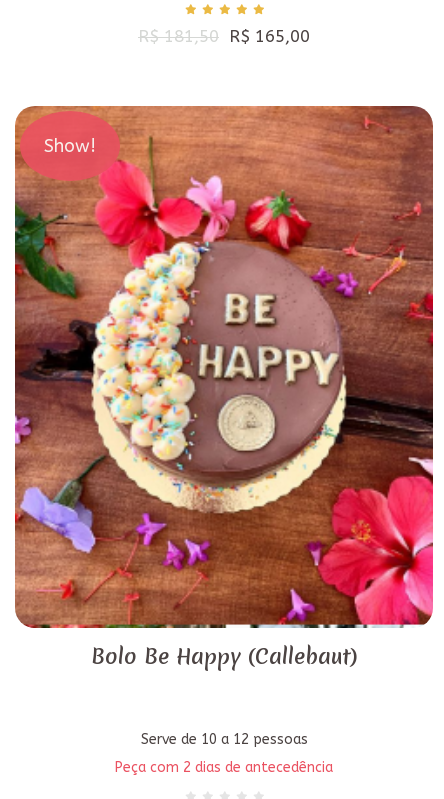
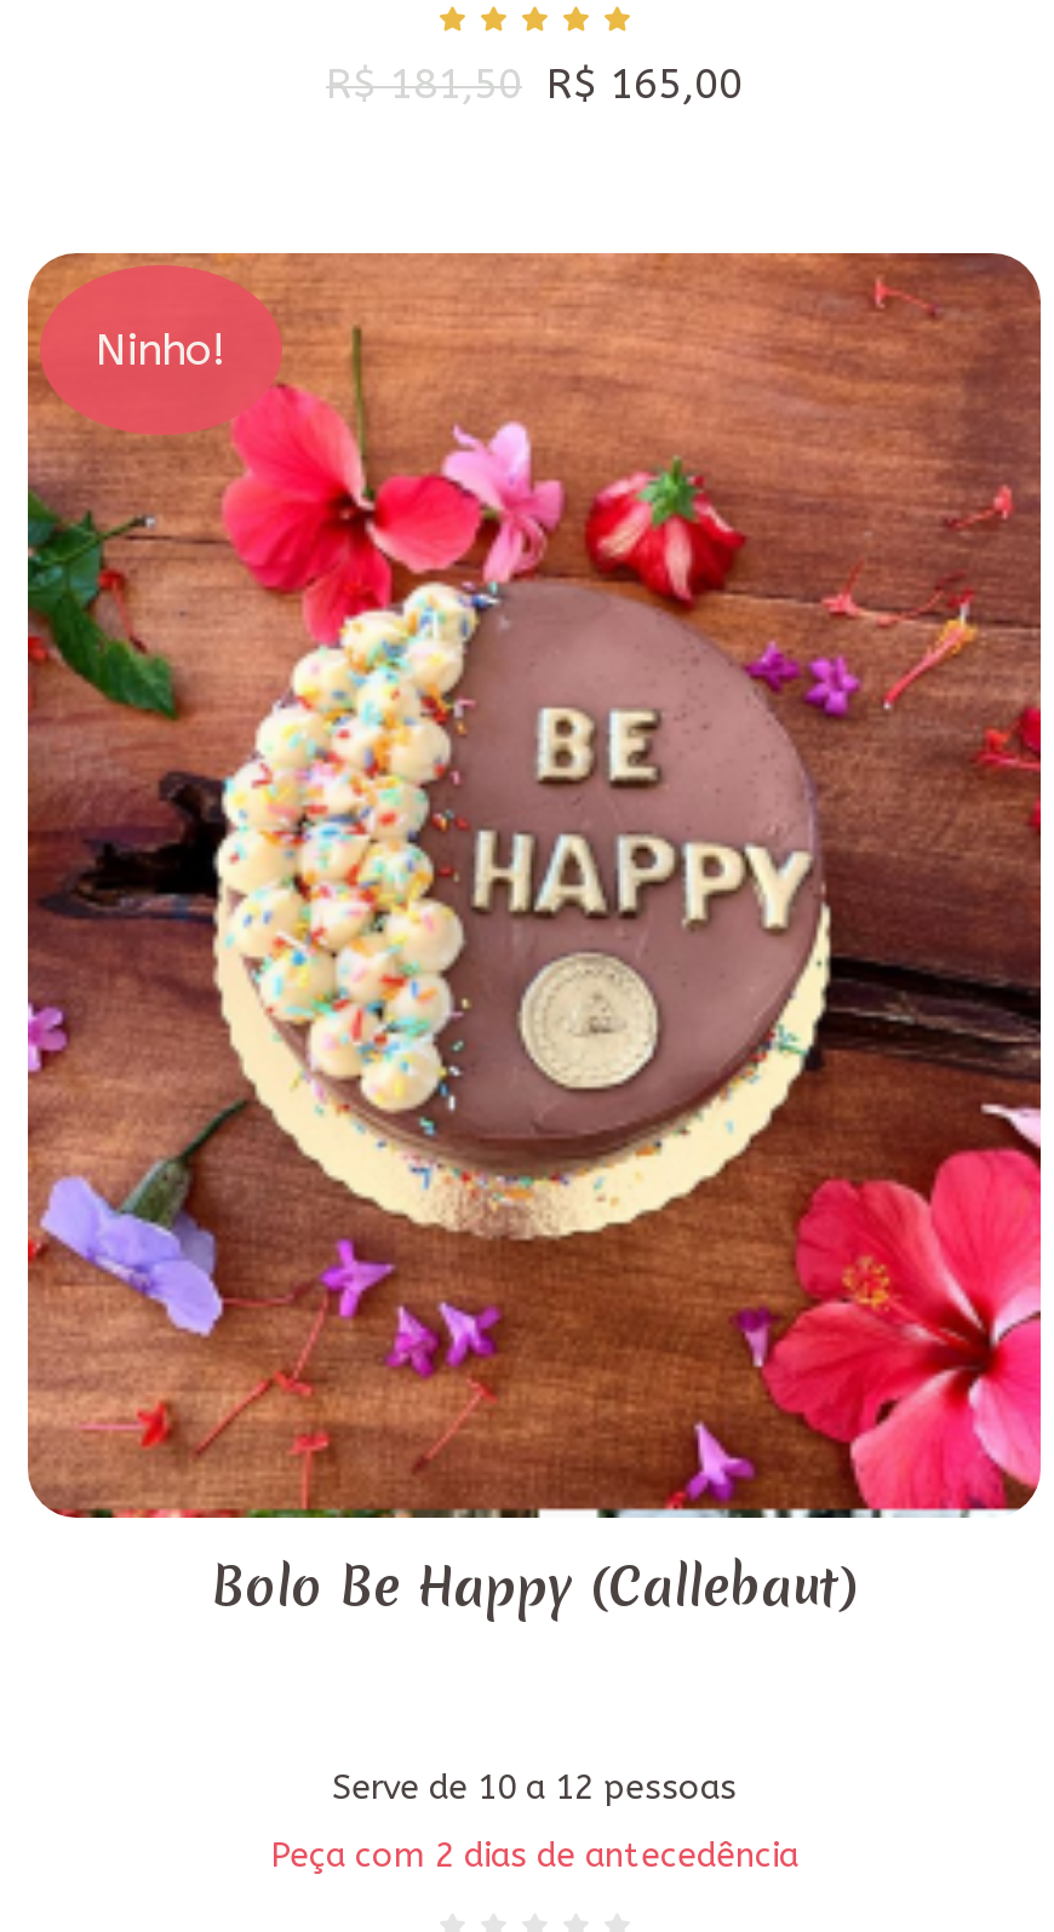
[44,134,96,156] Show! -> [96,322,227,375] Ninho!

